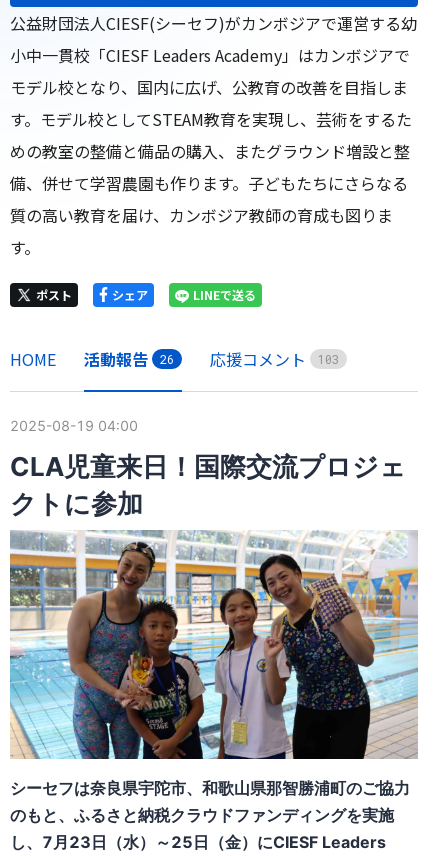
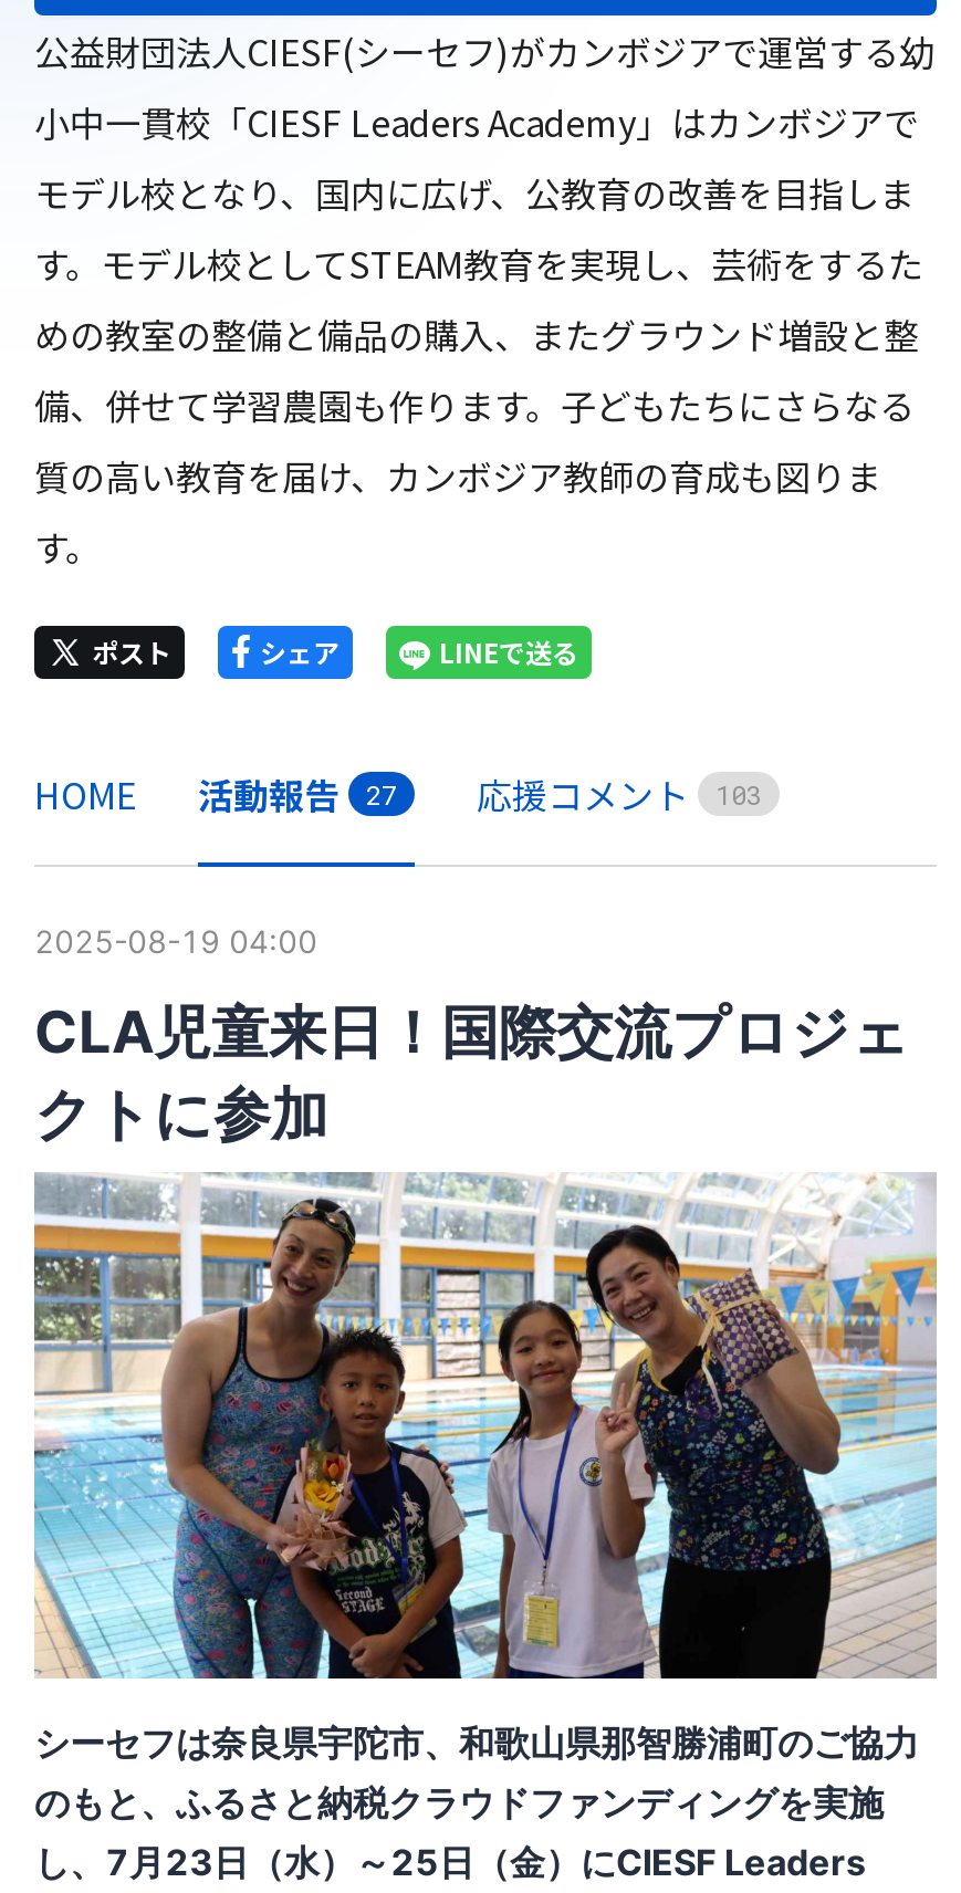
[10,347,174,371] HOME 活動報告 26 -> [34,767,397,820] HOME 活動報告 27

